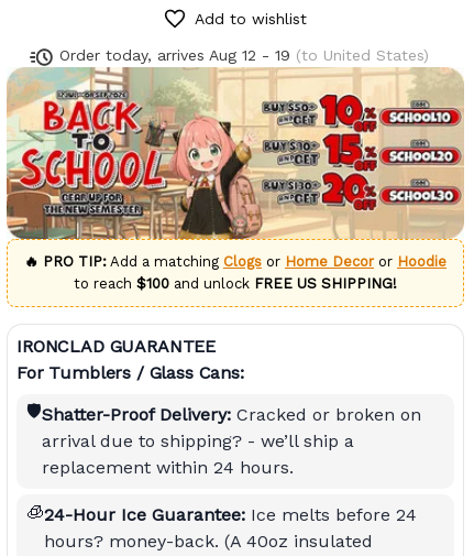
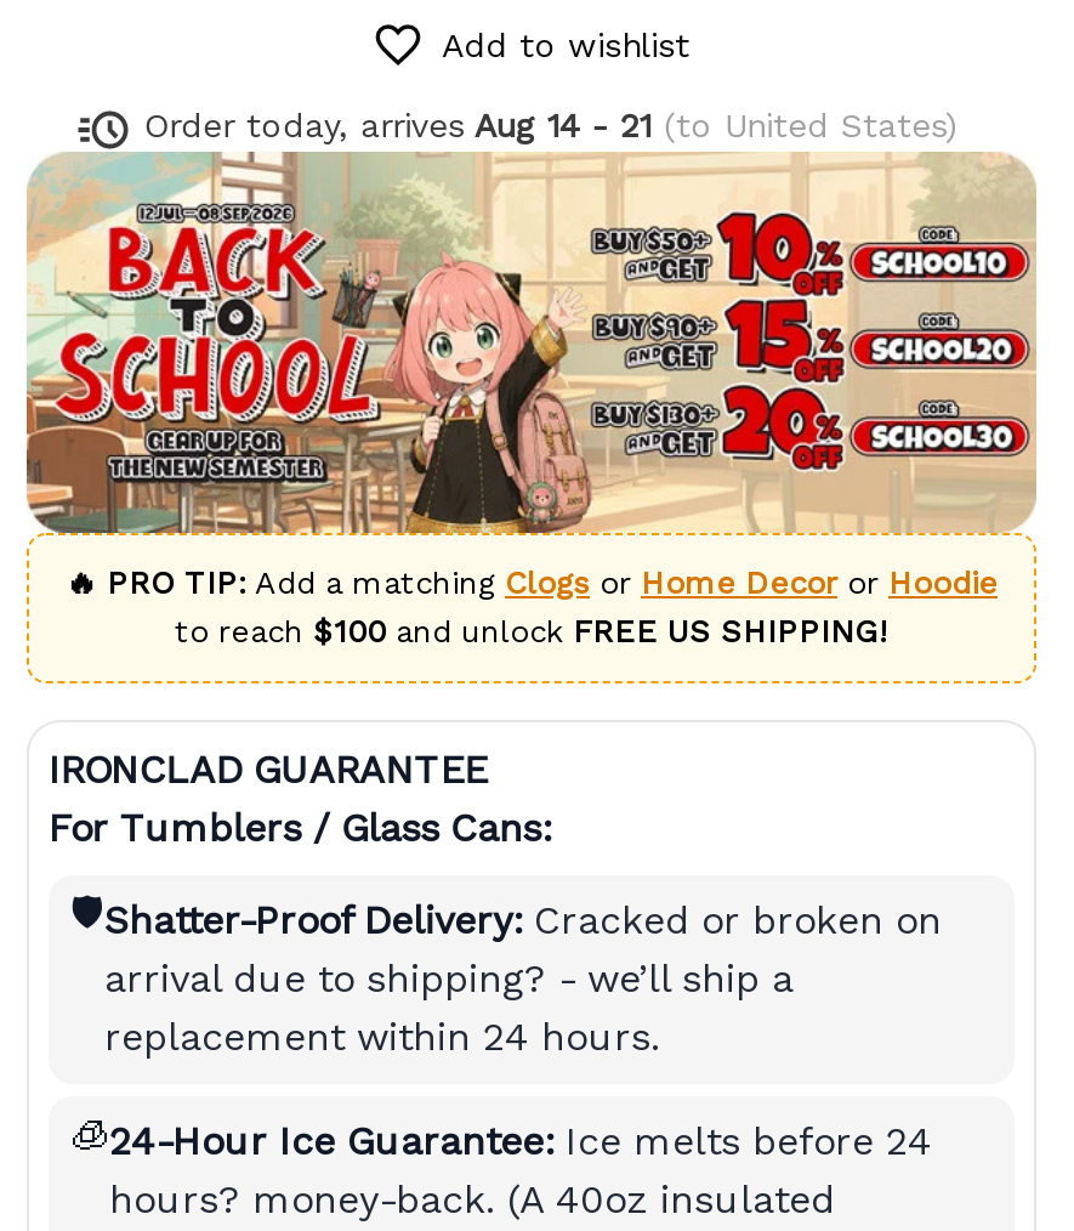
[60,47,429,64] Order today, arrives Aug 12 - 19 (to United States) -> [144,107,957,145] Order today, arrives Aug 14 - 21 (to United States)

